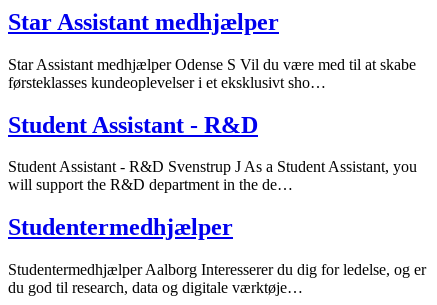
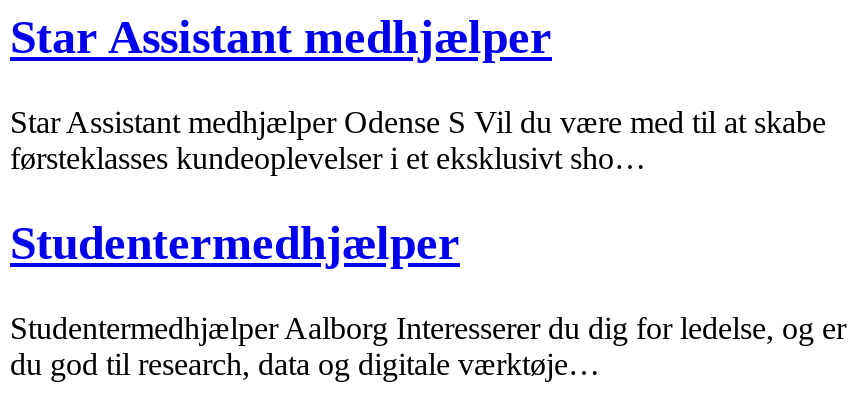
[8,111,417,193] Student Assistant - R&D | Student Assistant - R&D Svenstrup J As a Student Assistant, you | will support the R&D department in the de… -> none

